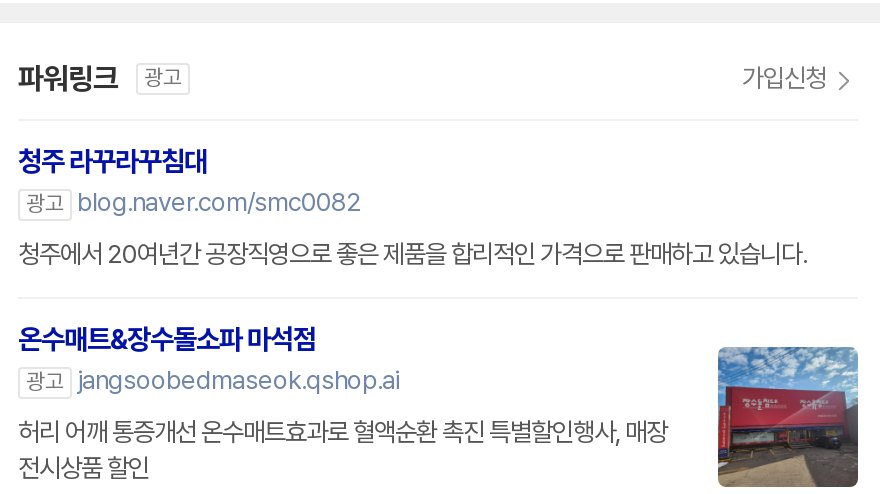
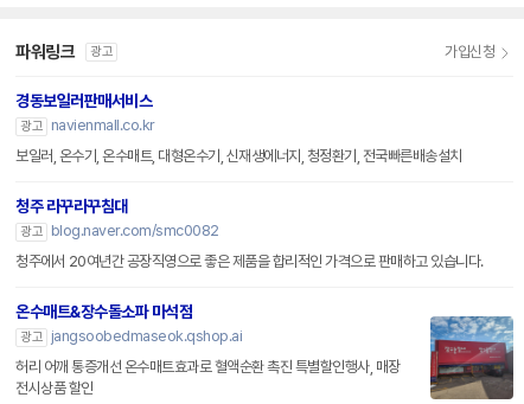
none -> [15,91,462,165] 경동보일러판매서비스 | 광고 navienmall.co.kr | 보일러, 온수기, 온수매트, 대형온수기, 신재생에너지, 청정환기, 전국빠른배송설치

